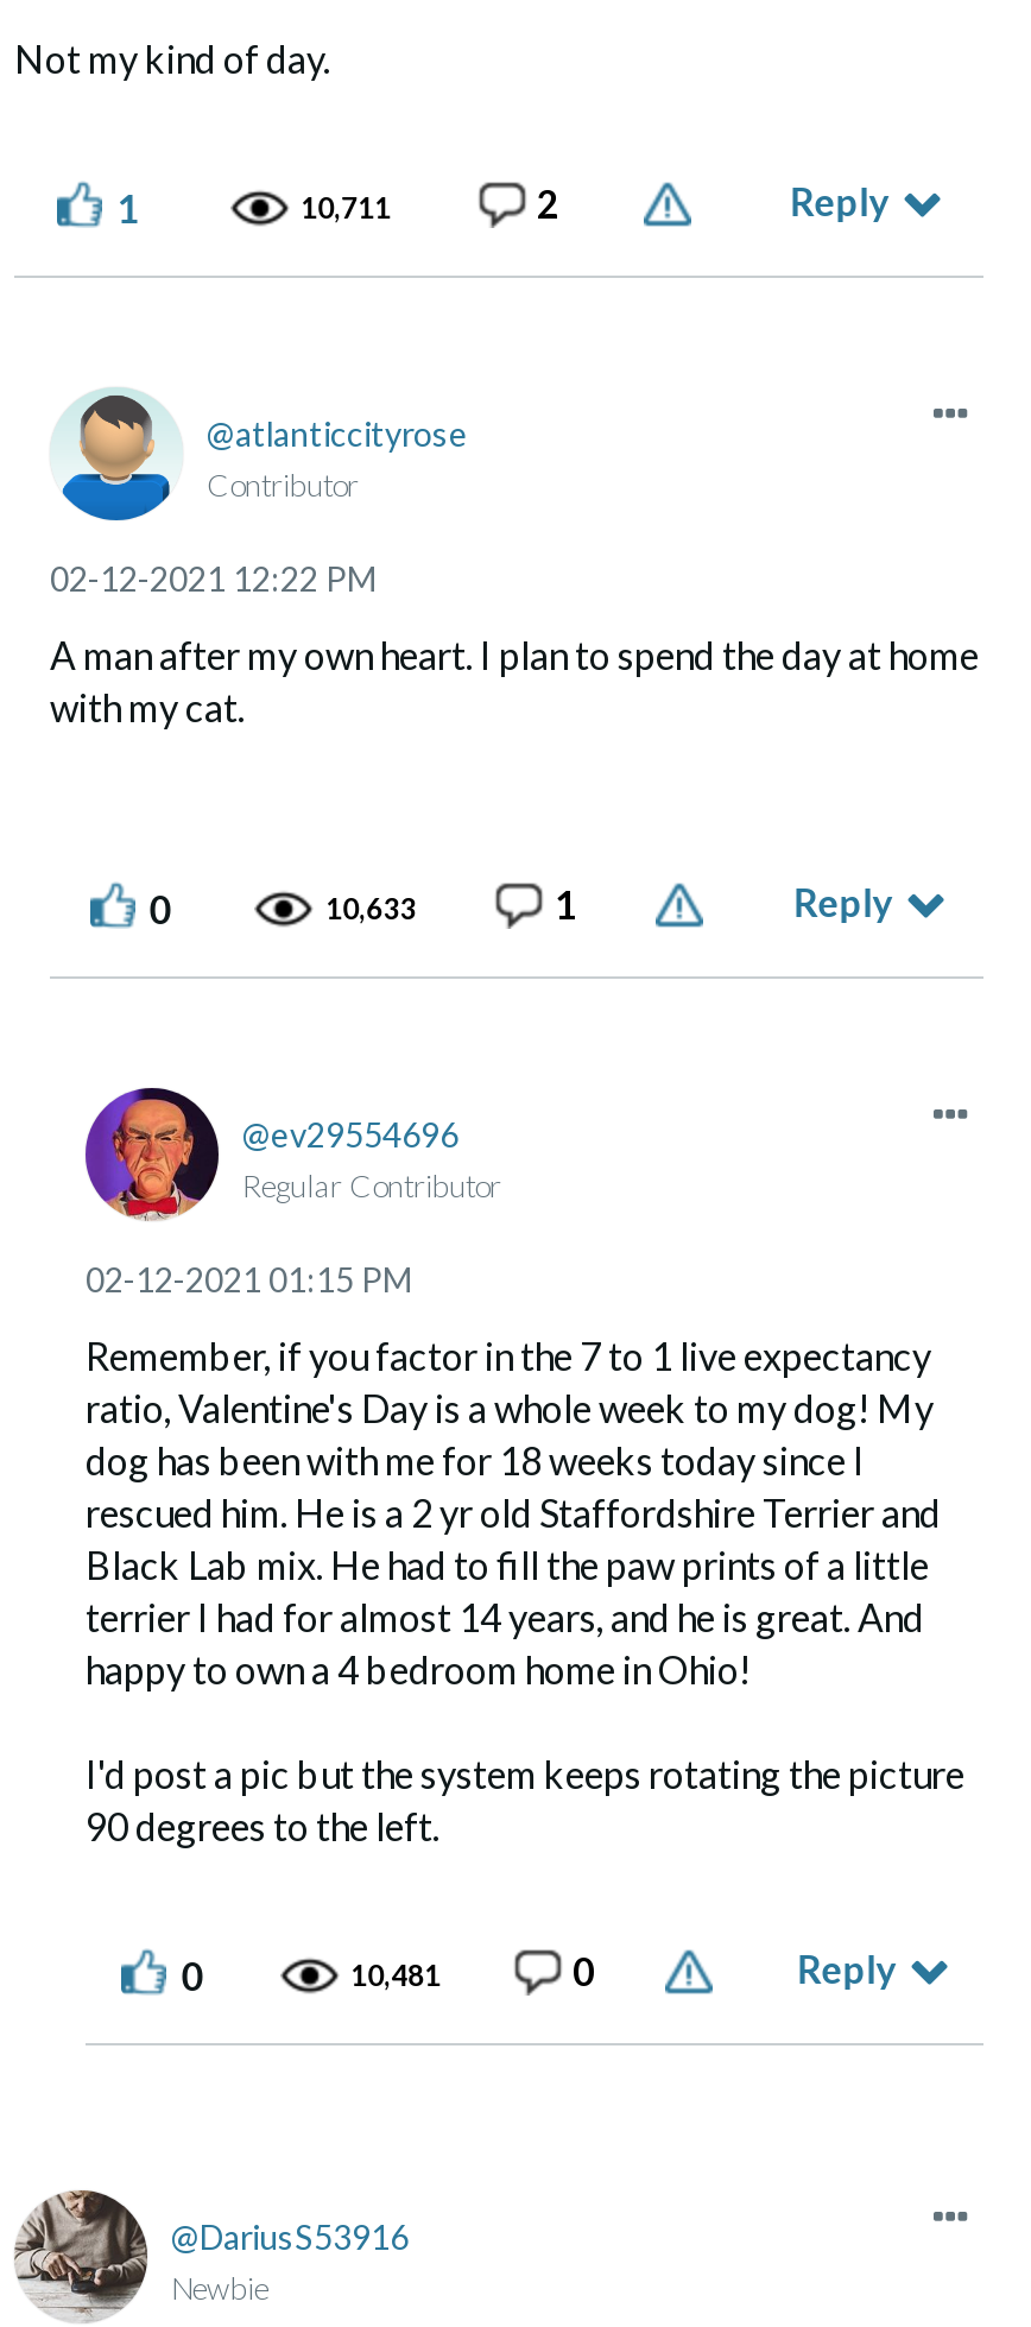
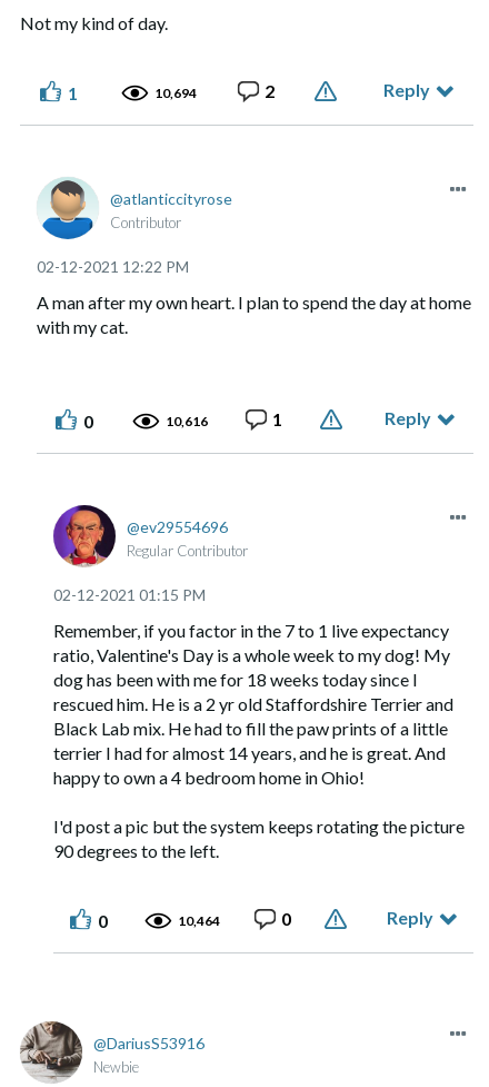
[301,189,391,225] 10,711 -> [154,84,196,101] 10,694
[326,890,416,926] 10,633 -> [166,412,208,429] 10,616
[351,1957,441,1993] 10,481 -> [177,912,220,929] 10,464

